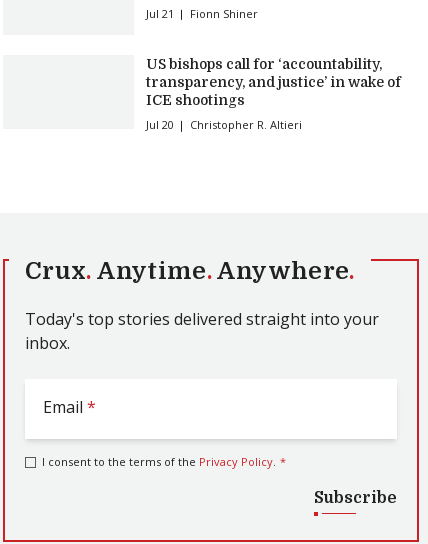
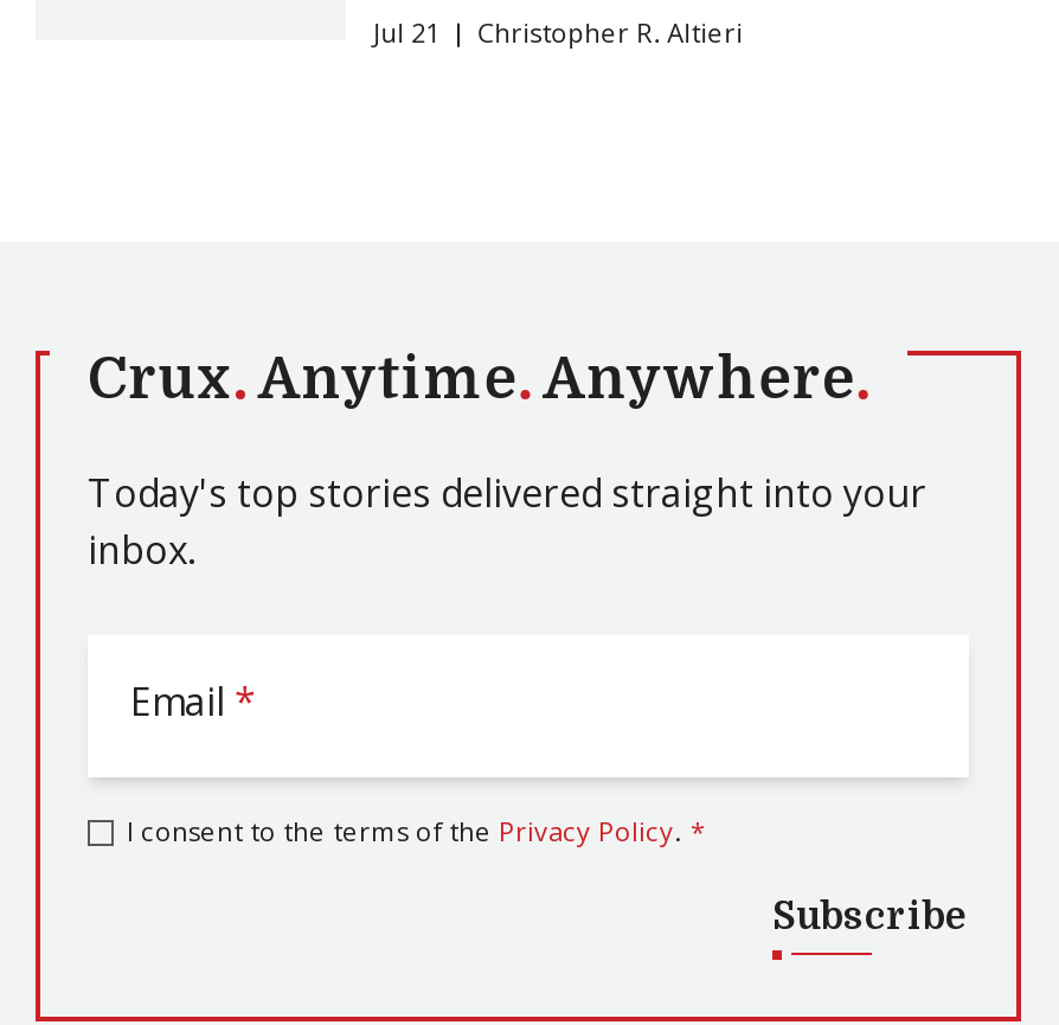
[146,6,401,132] Fionn Shiner | US bishops call for ‘accountability, | transparency, and justice’ in wake of | ICE shootings | Jul 20 -> none

